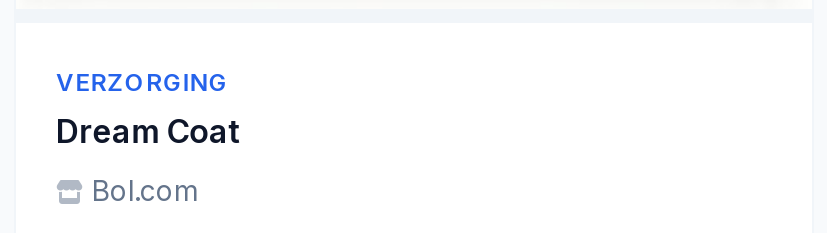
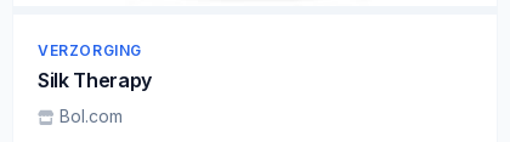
[56,111,240,151] Dream Coat -> [38,68,152,92] Silk Therapy

